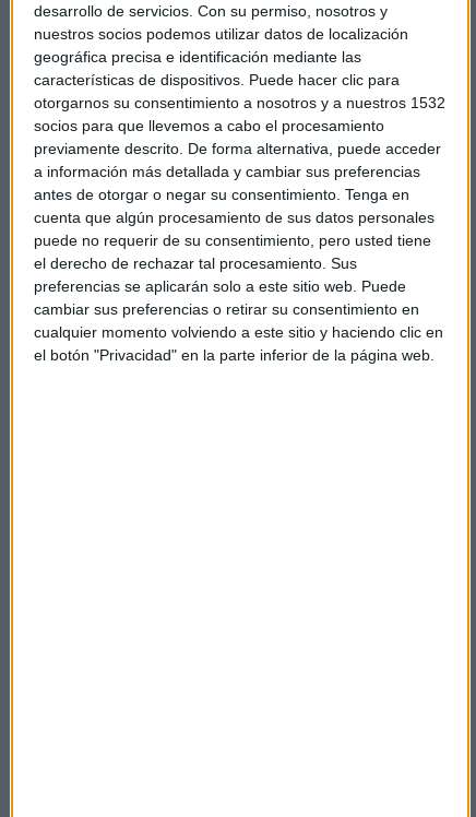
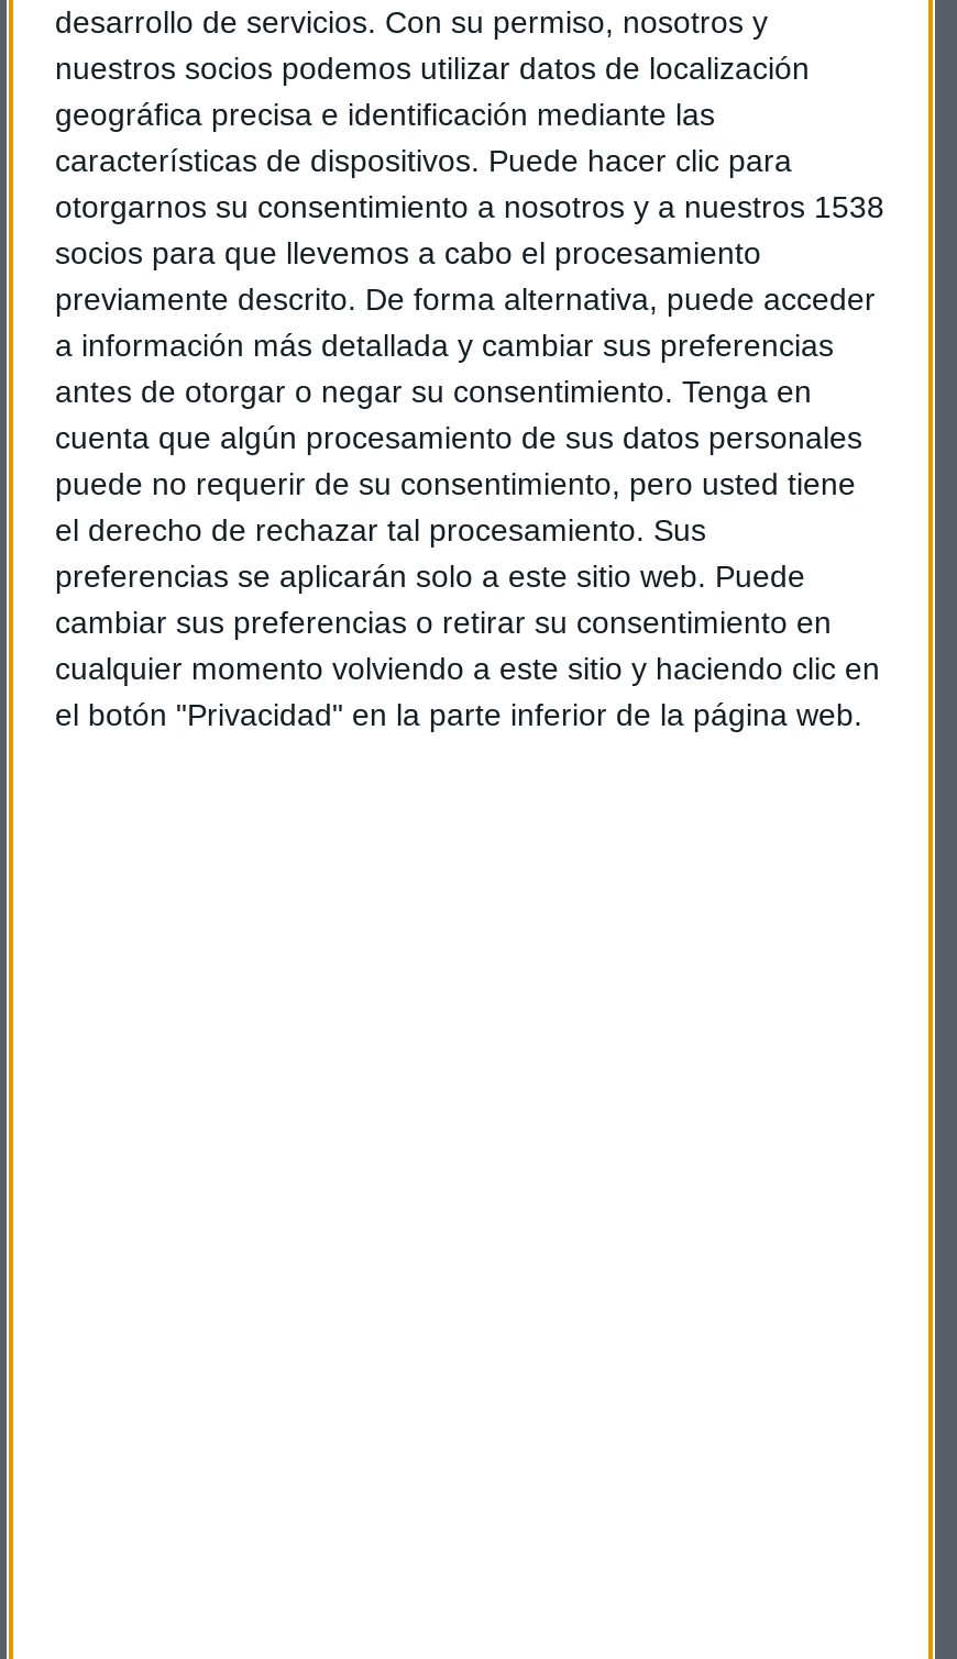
[34,94,445,112] otorgarnos su consentimiento a nosotros y a nuestros 1532 -> [55,190,884,225] otorgarnos su consentimiento a nosotros y a nuestros 1538

